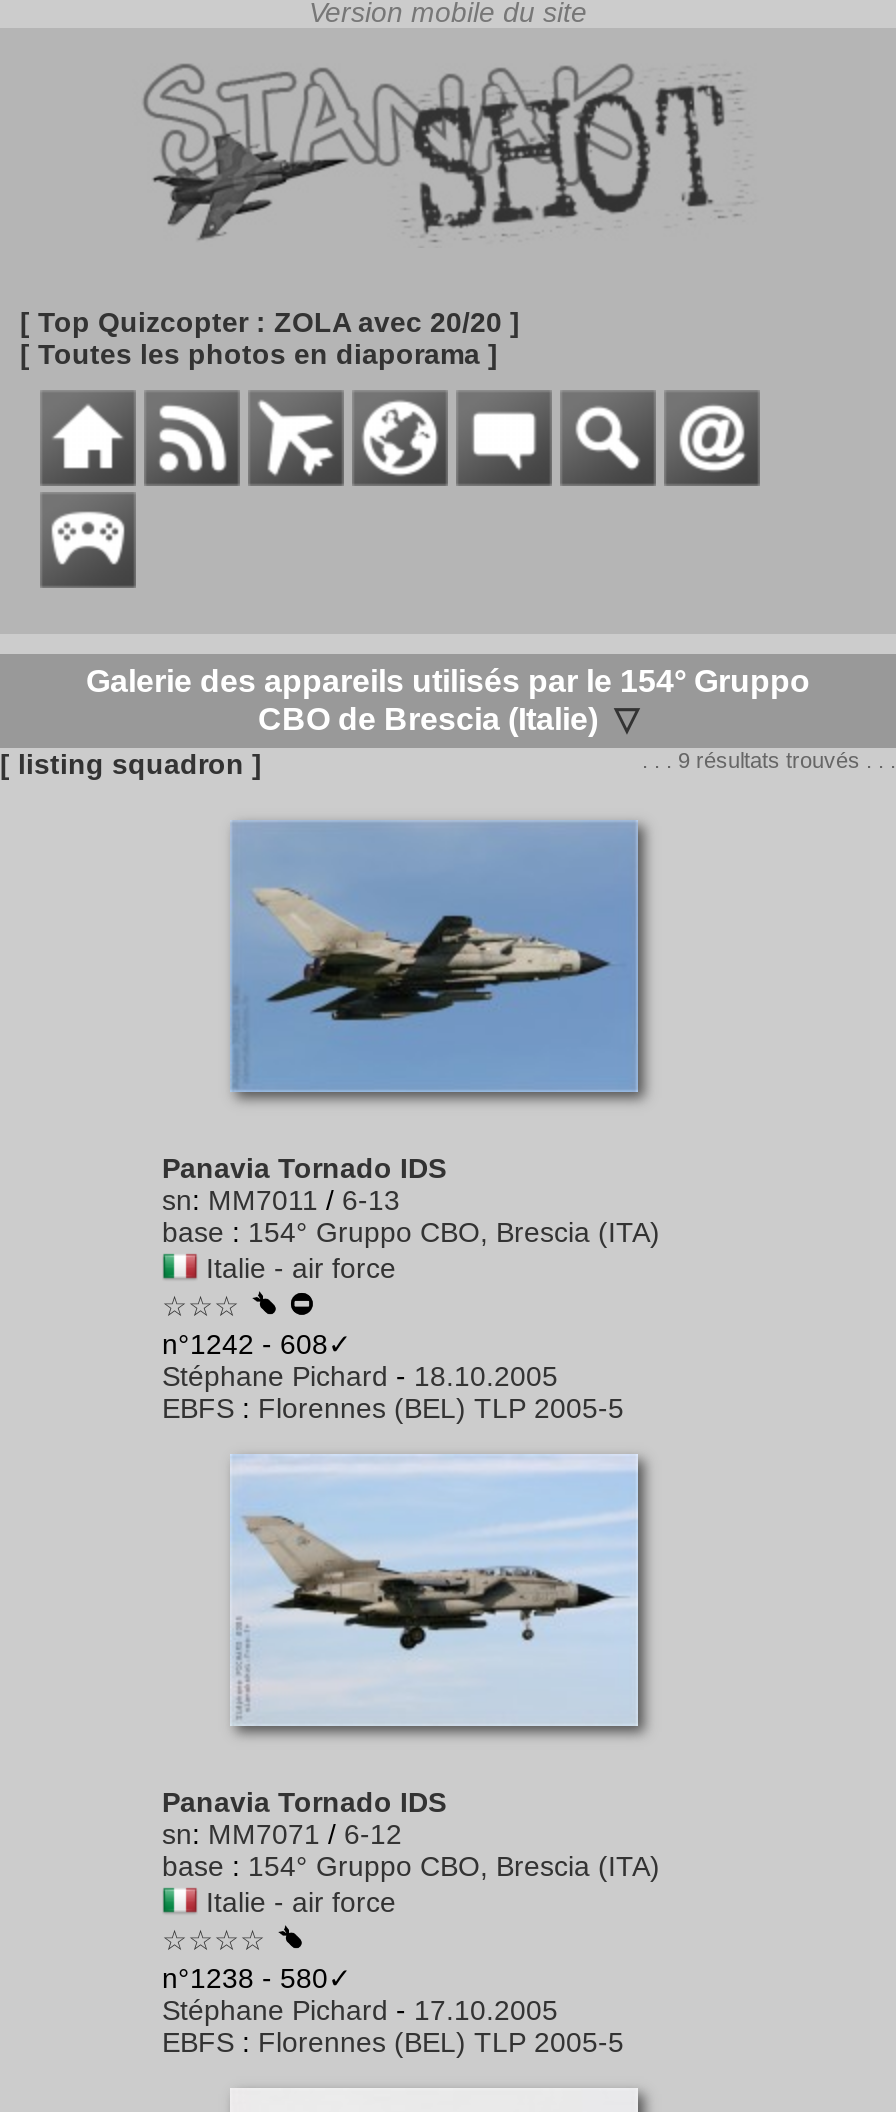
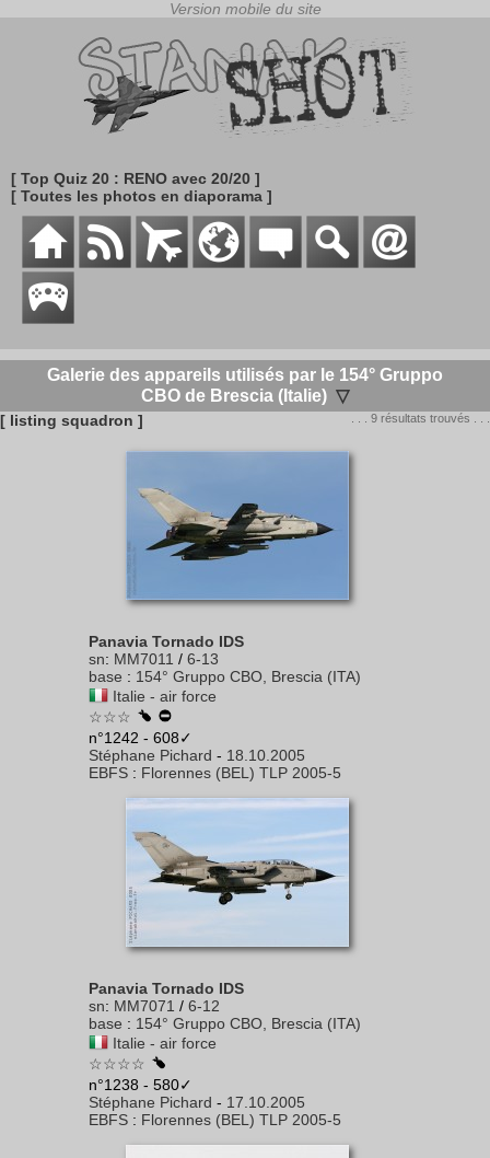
[20,306,520,338] [ Top Quizcopter : ZOLA avec 20/20 ] -> [11,170,260,187] [ Top Quiz 20 : RENO avec 20/20 ]

